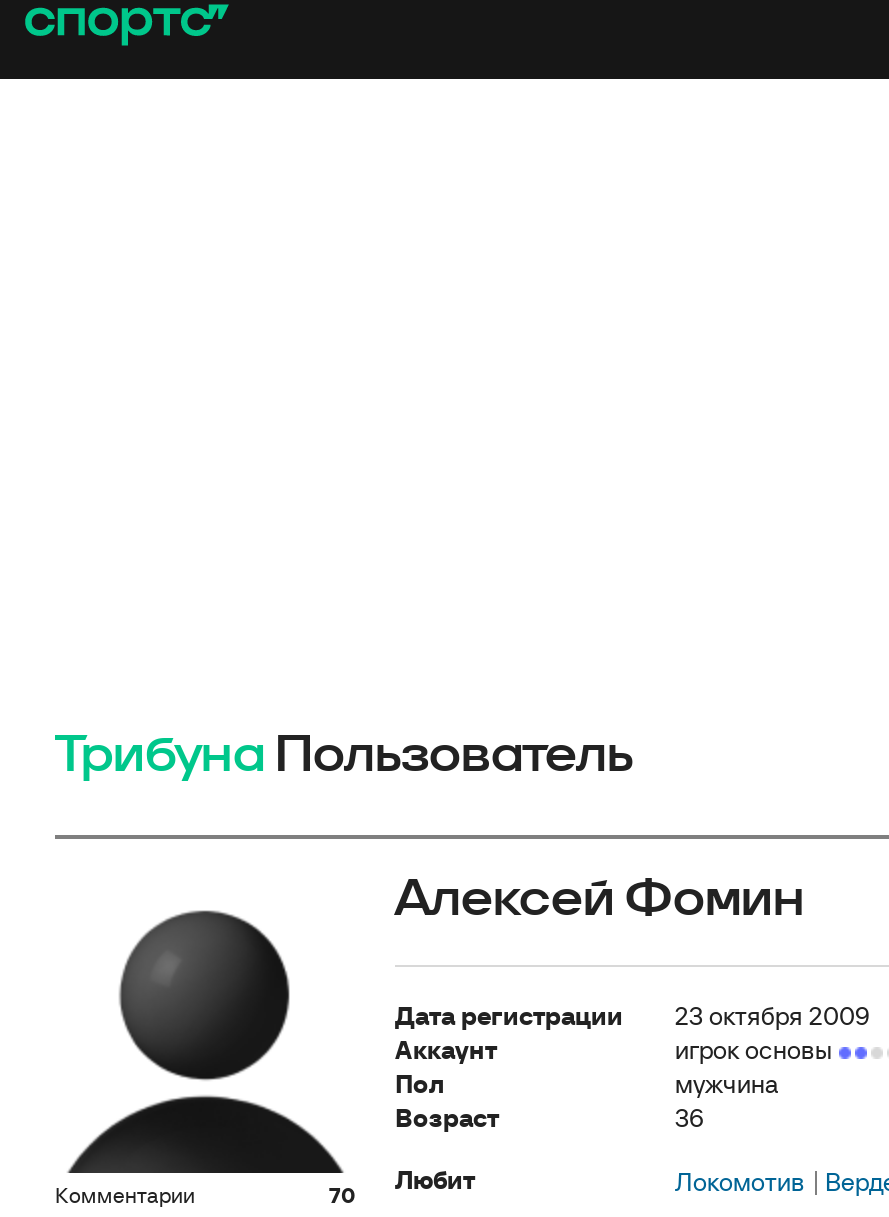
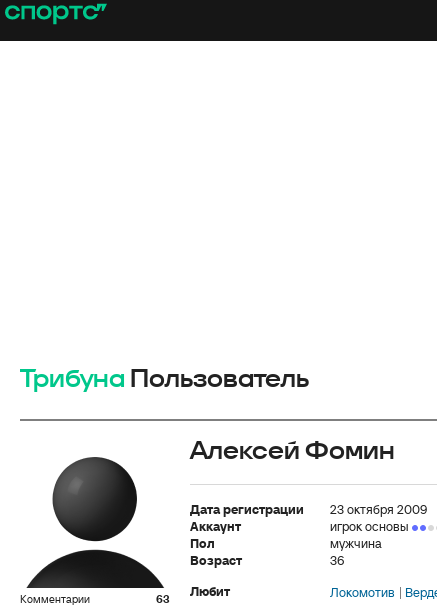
[329,1163,475,1209] 70 Любит -> [156,583,230,606] 63 Любит

